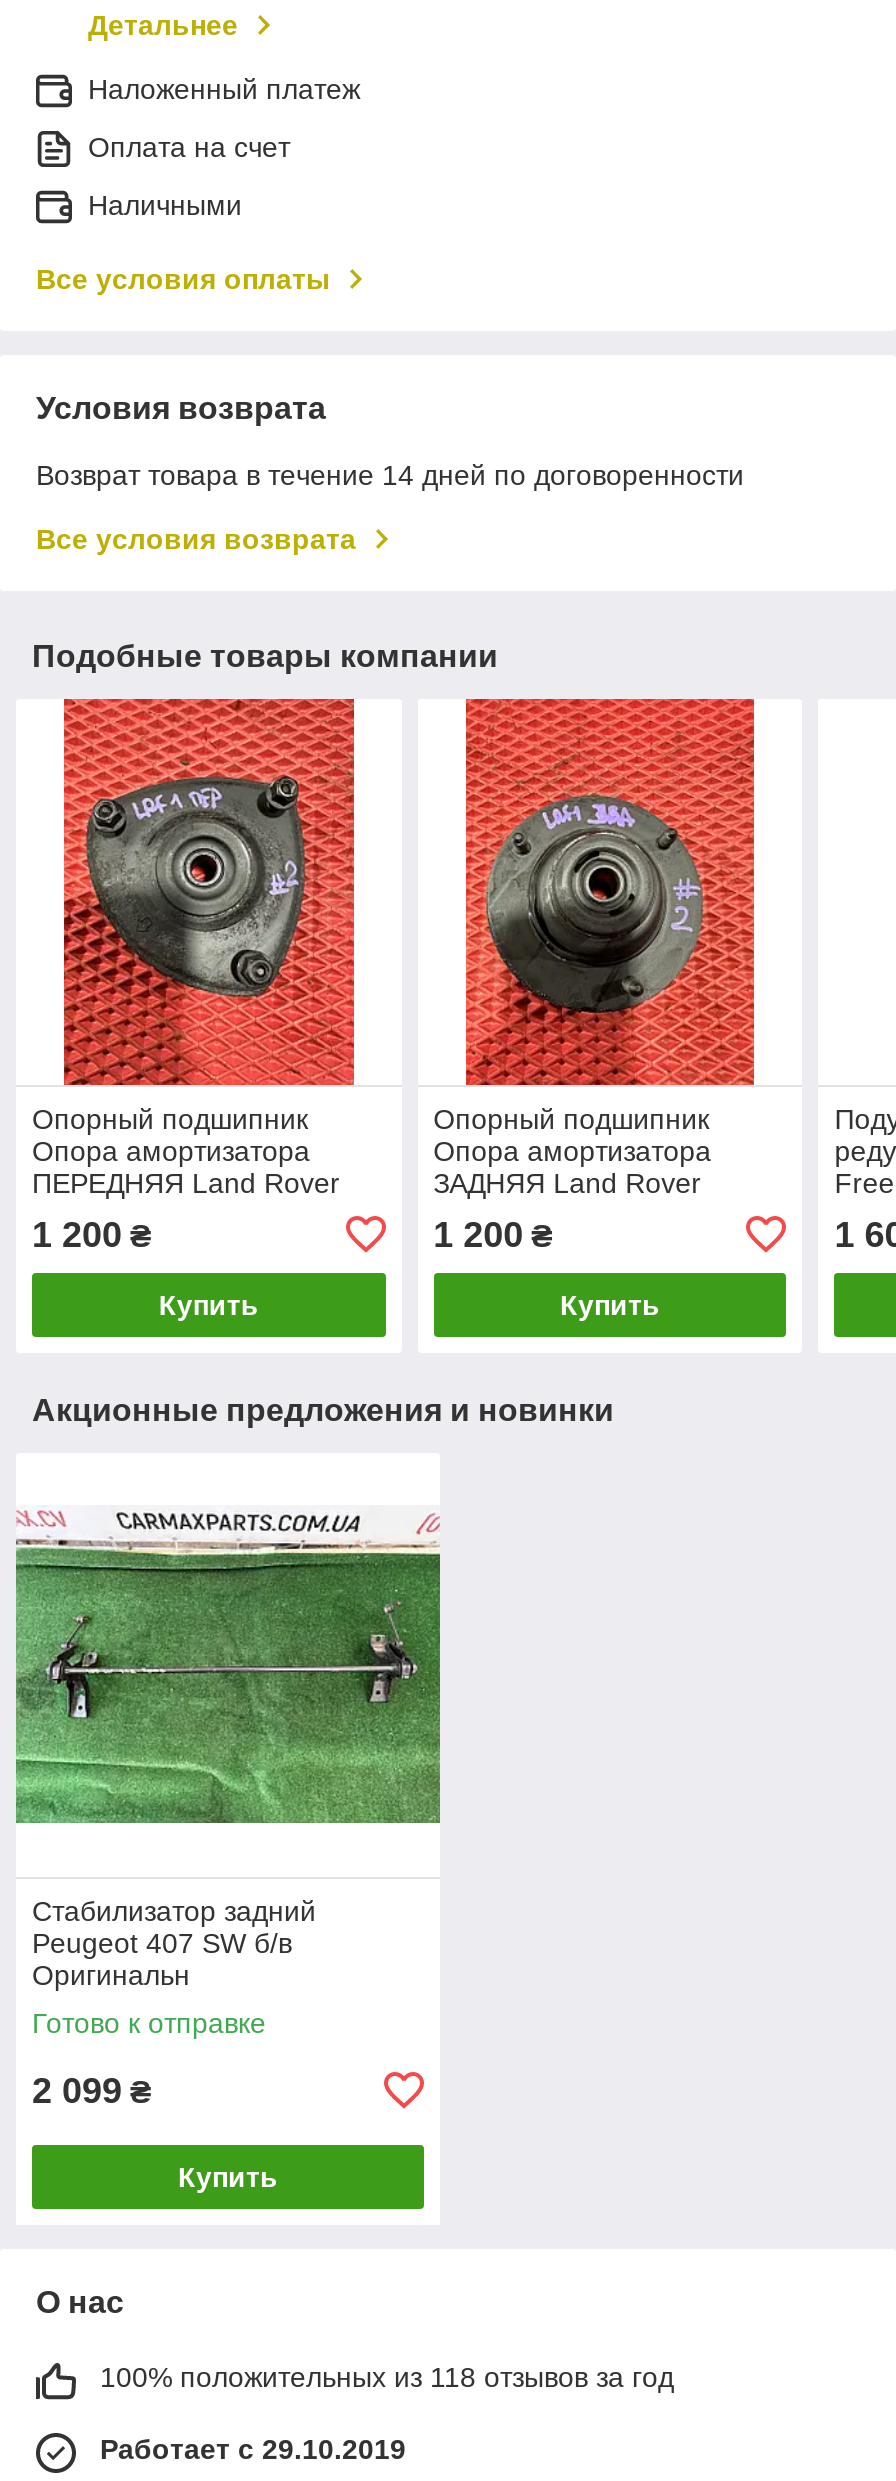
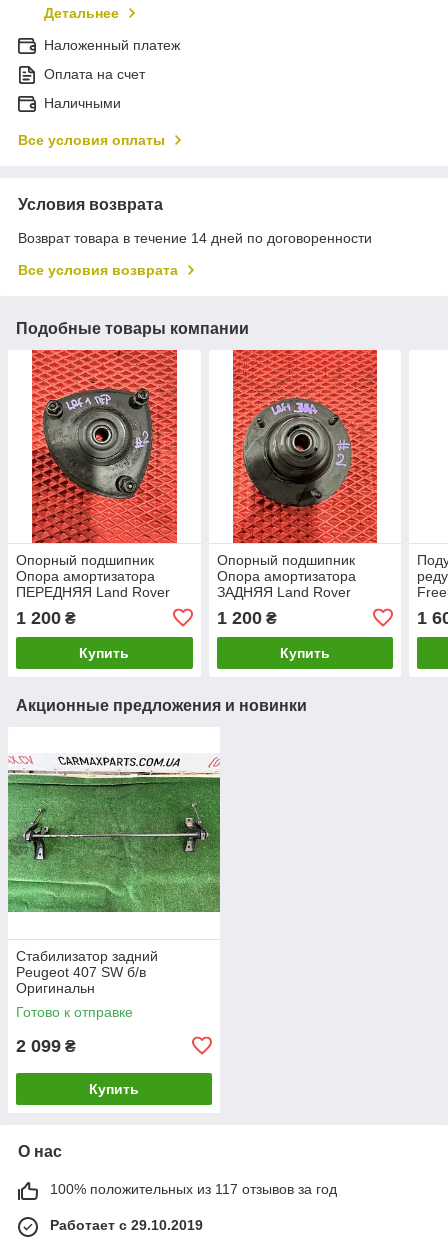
[100,2361,674,2393] 100% положительных из 118 отзывов за год -> [50,1181,337,1197] 100% положительных из 117 отзывов за год

